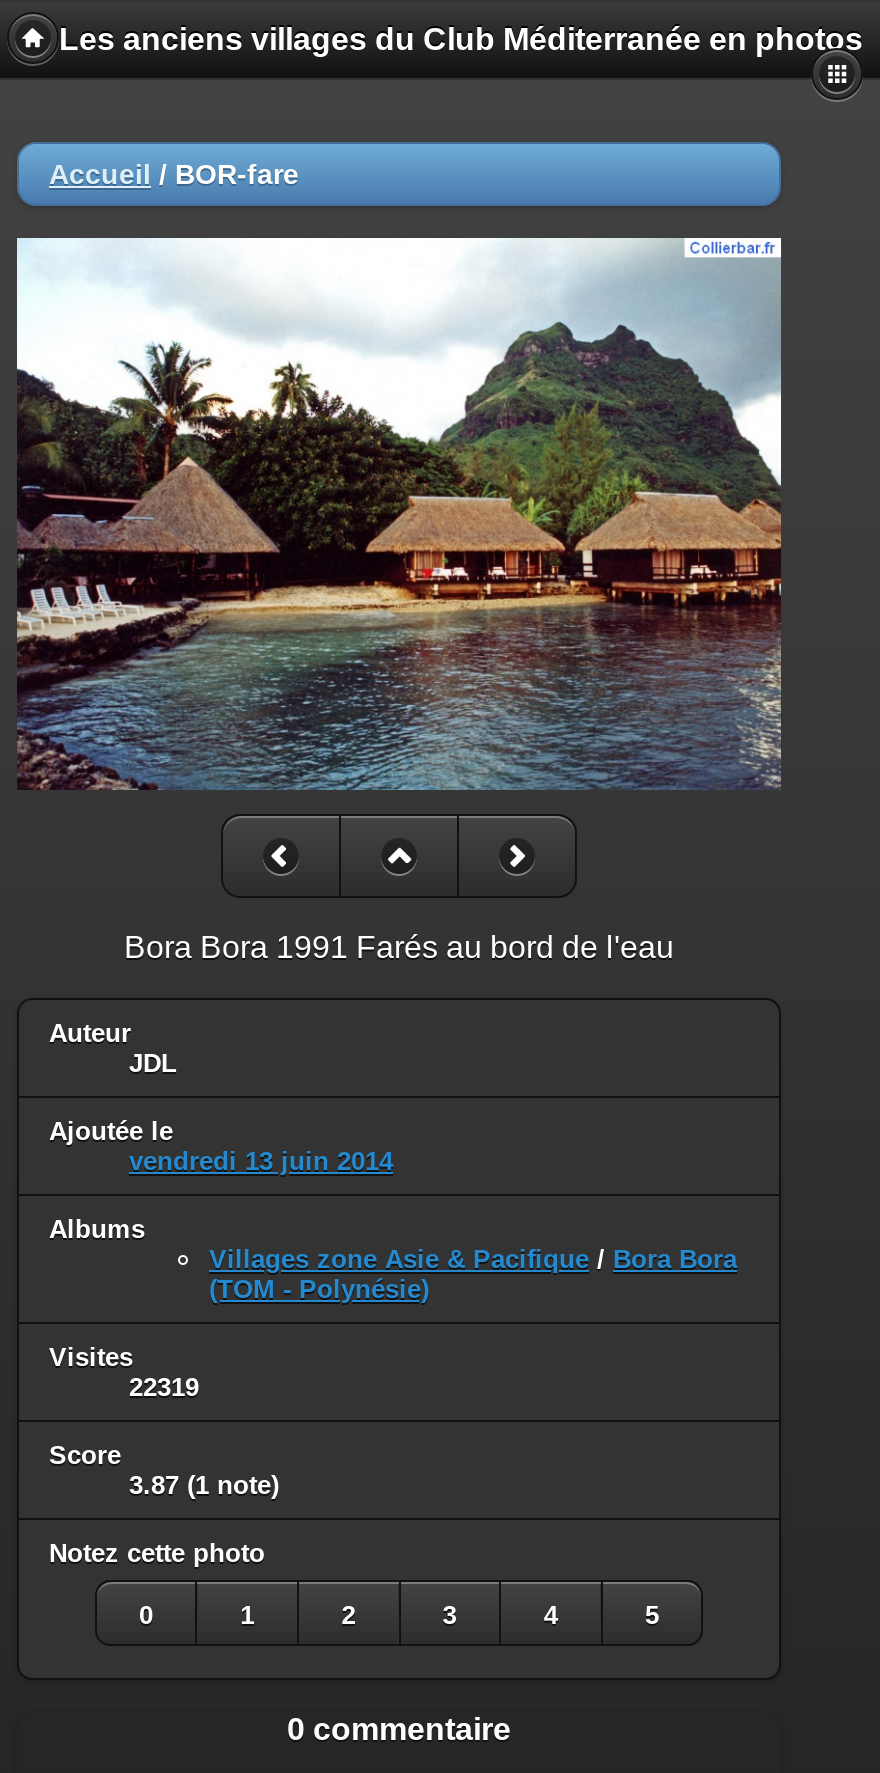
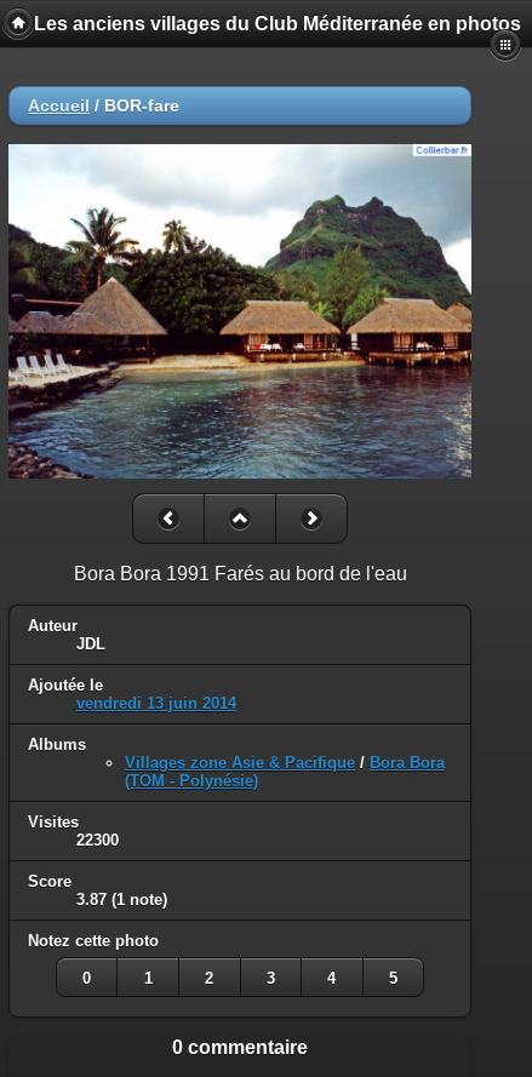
[129,1371,199,1401] 22319 -> [76,831,119,849] 22300

